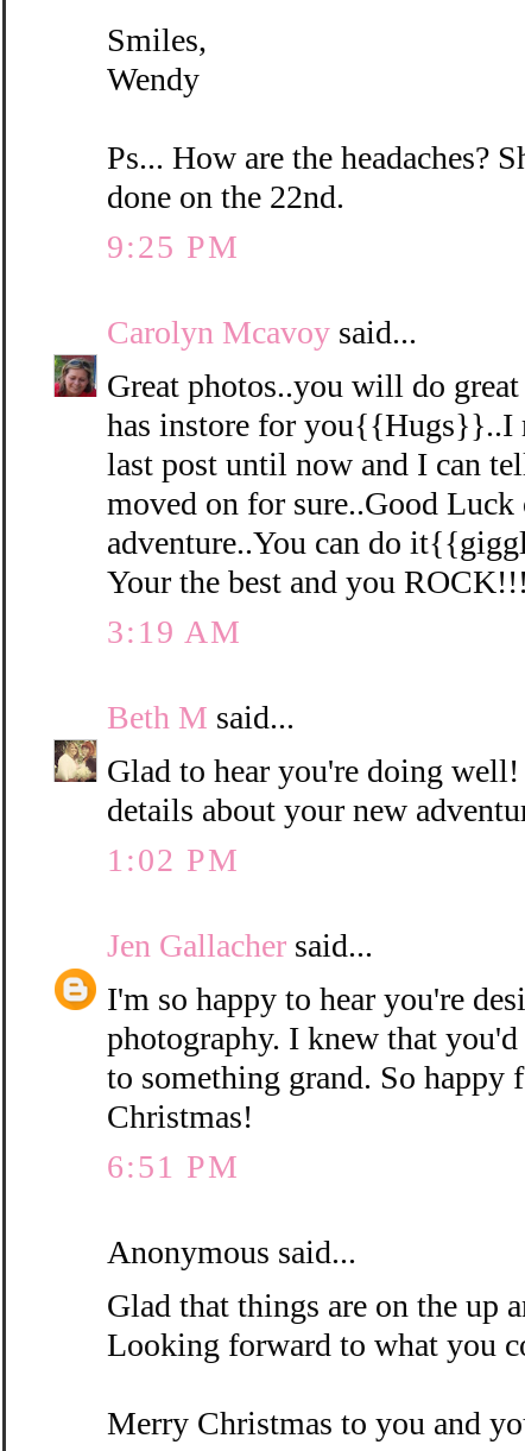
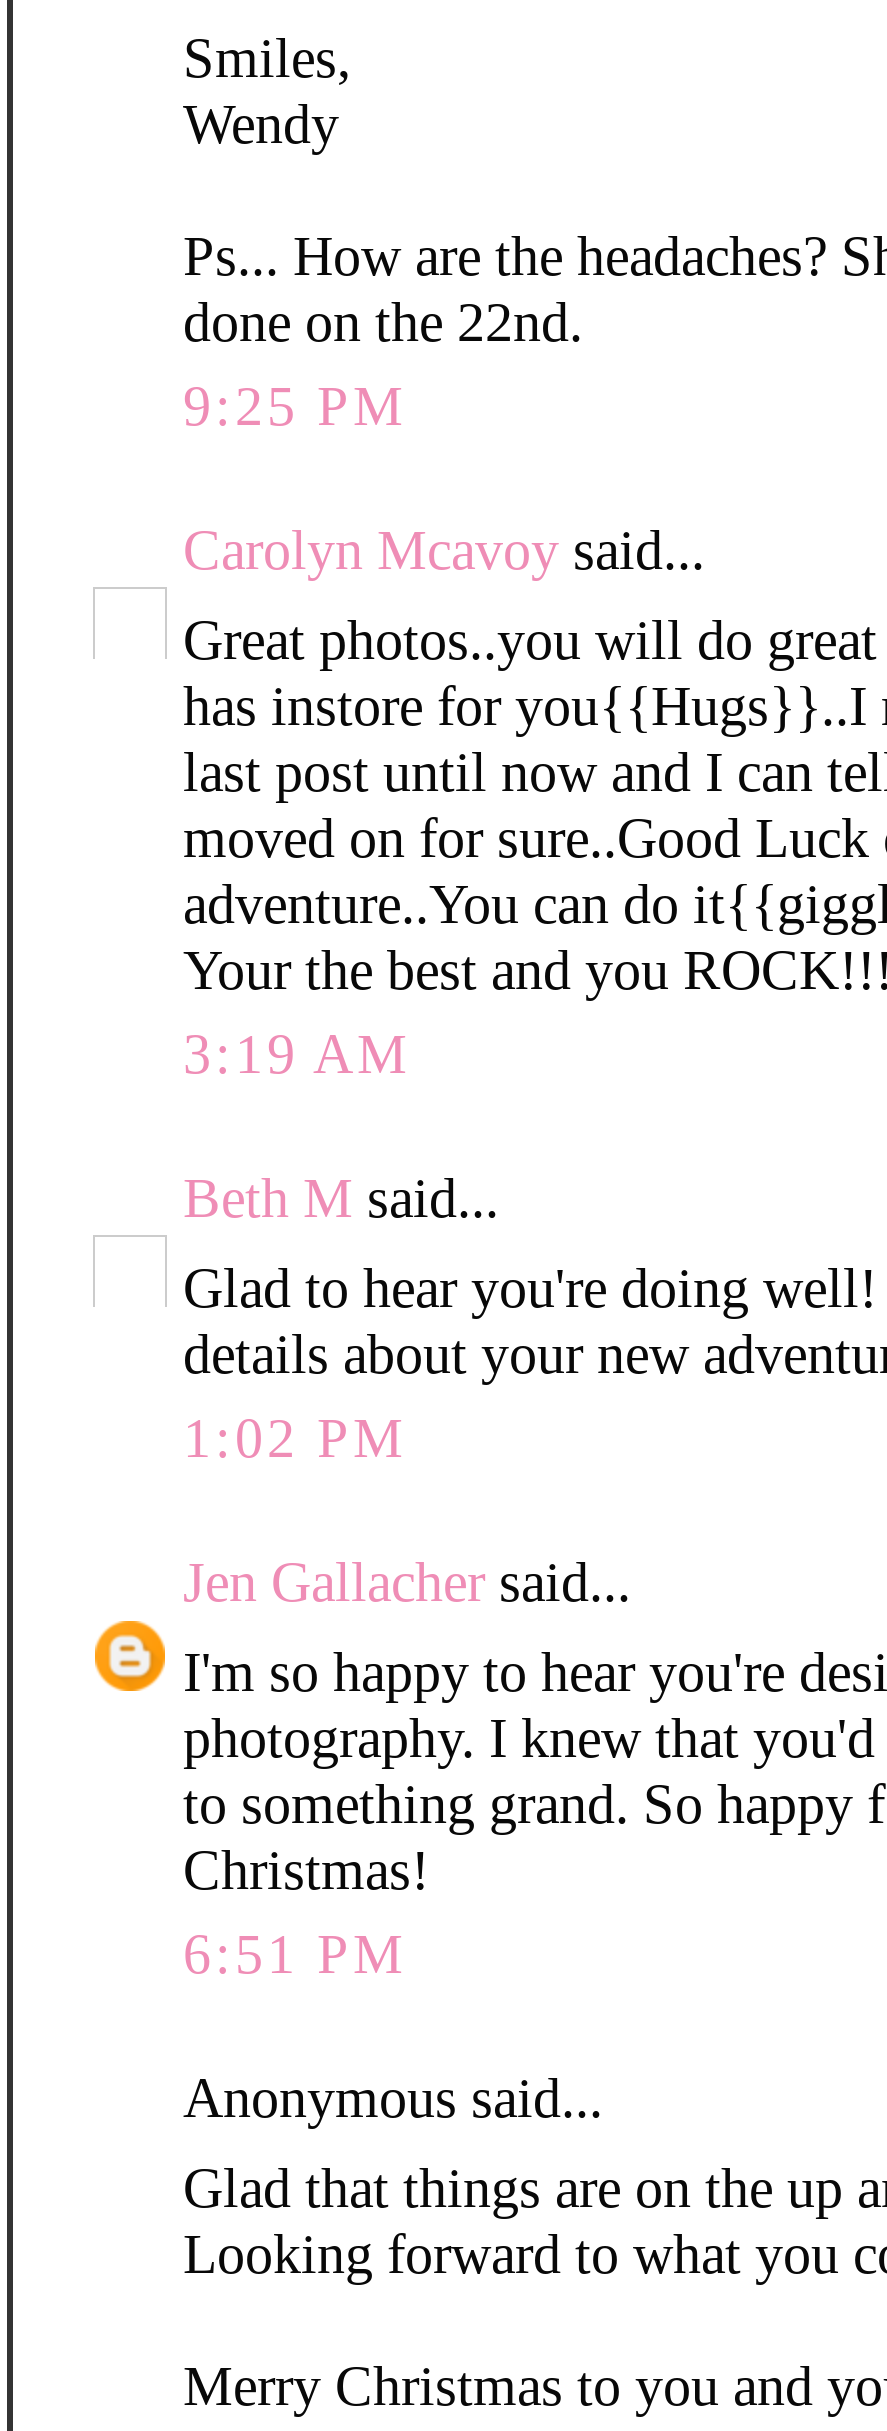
[53,354,97,398] [image] -> none
[53,739,97,783] [image] -> none

